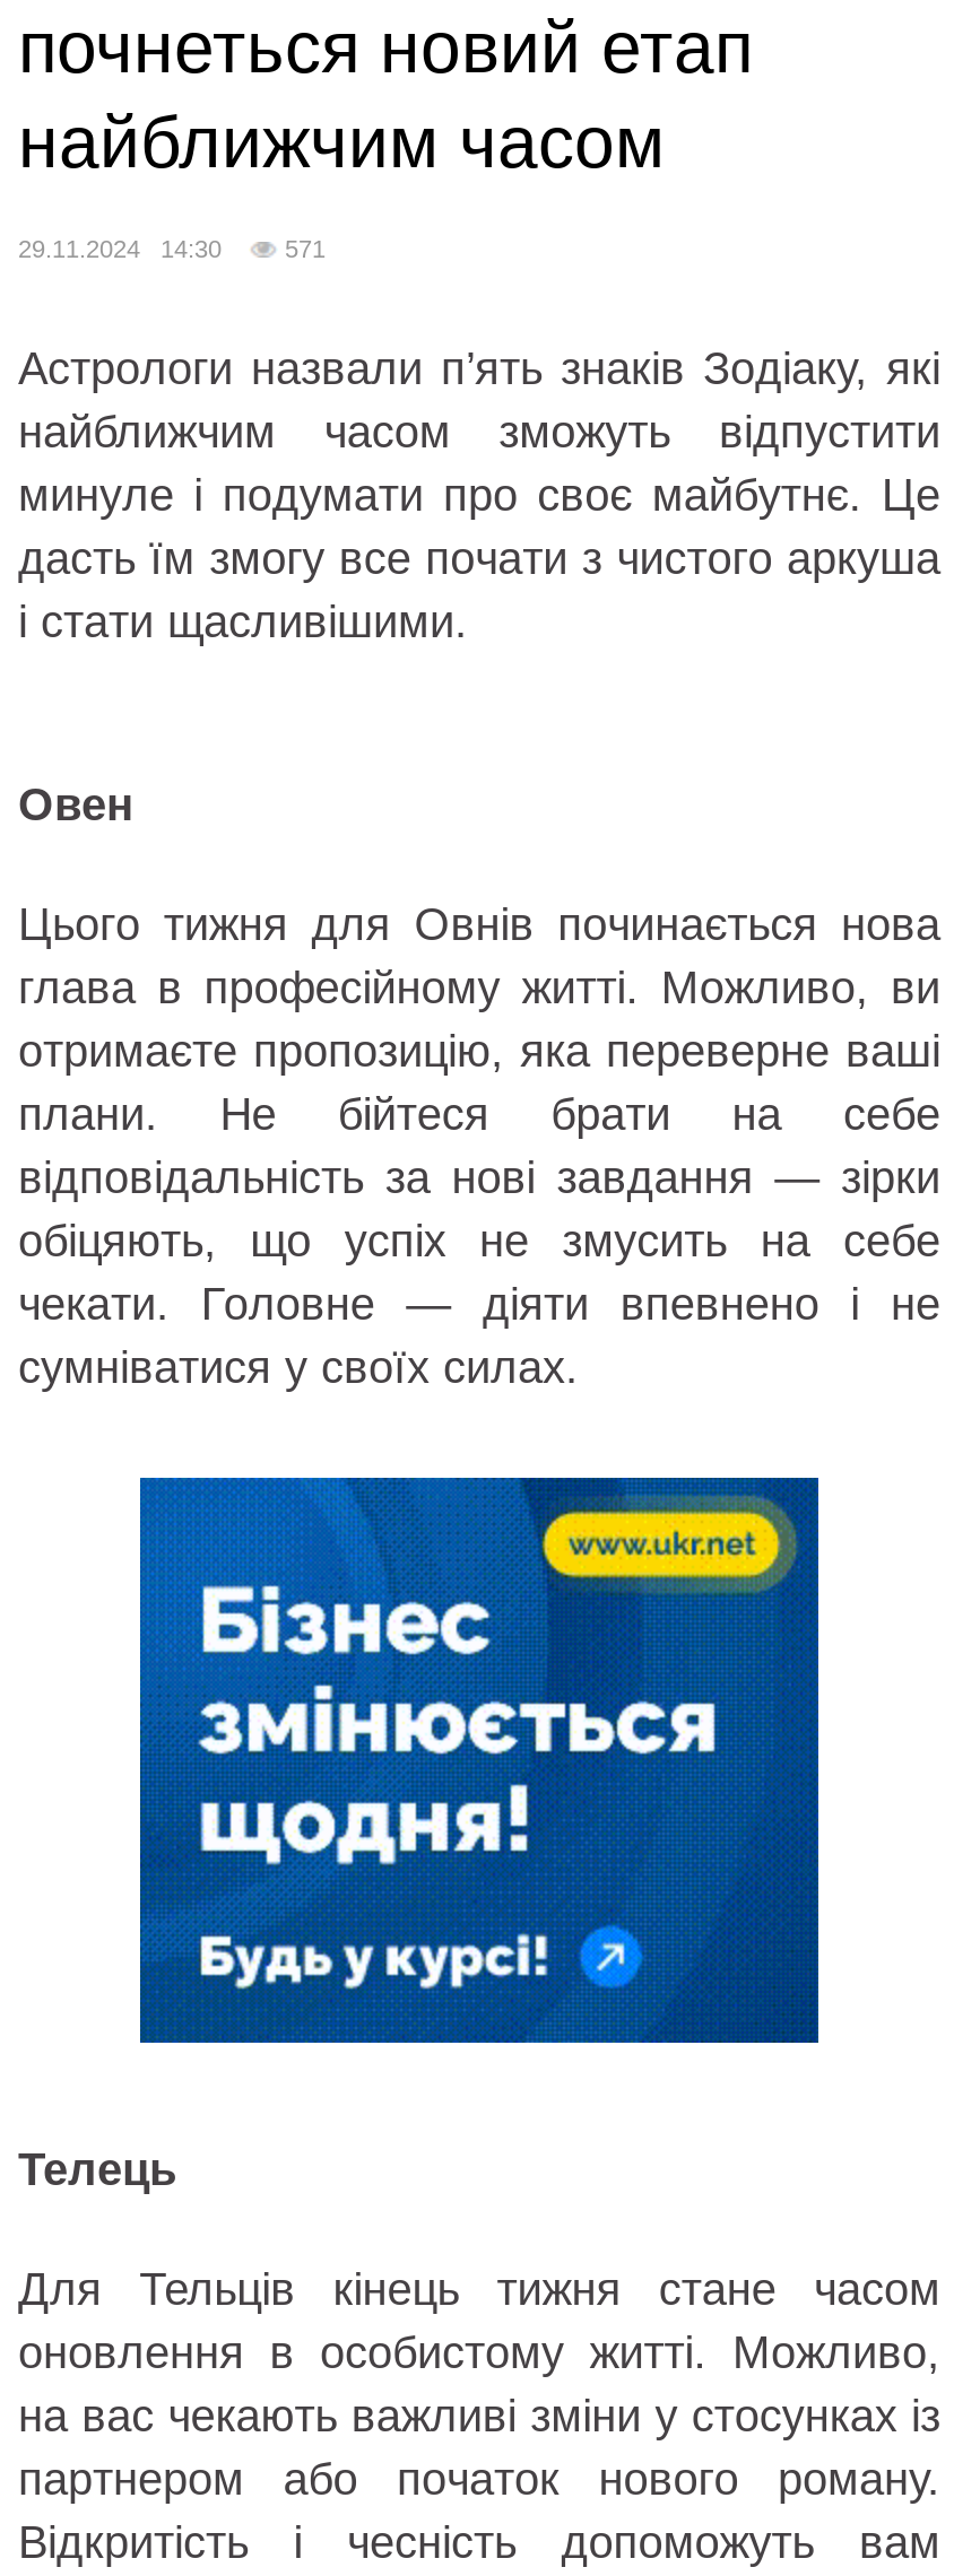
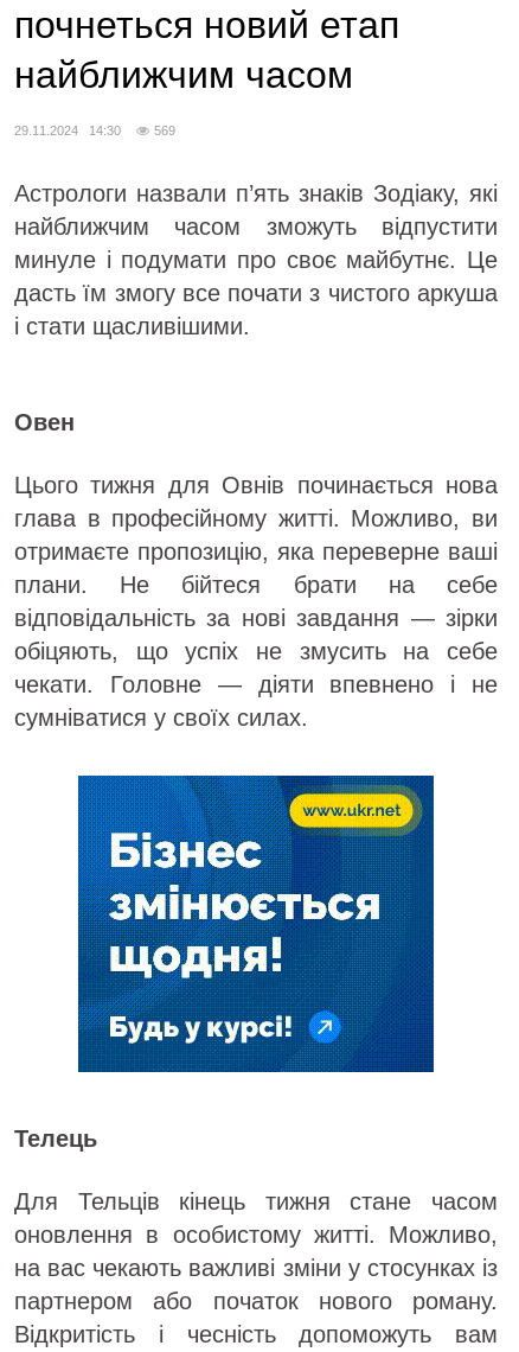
[18,235,326,262] 29.11.2024 14:30 571 -> [14,123,175,138] 29.11.2024 14:30 569

